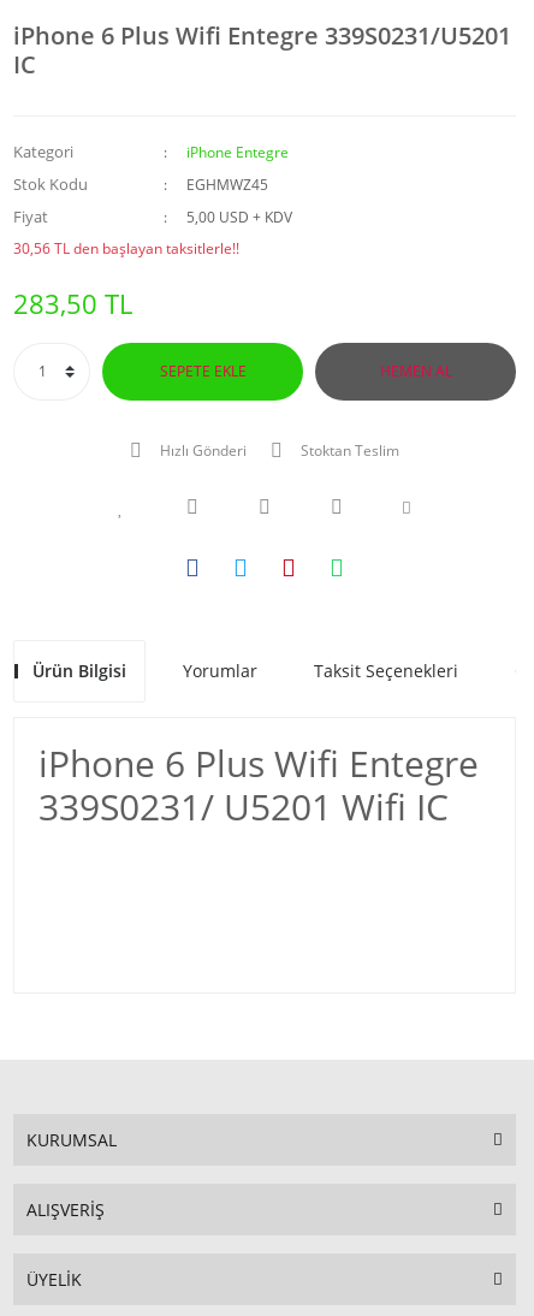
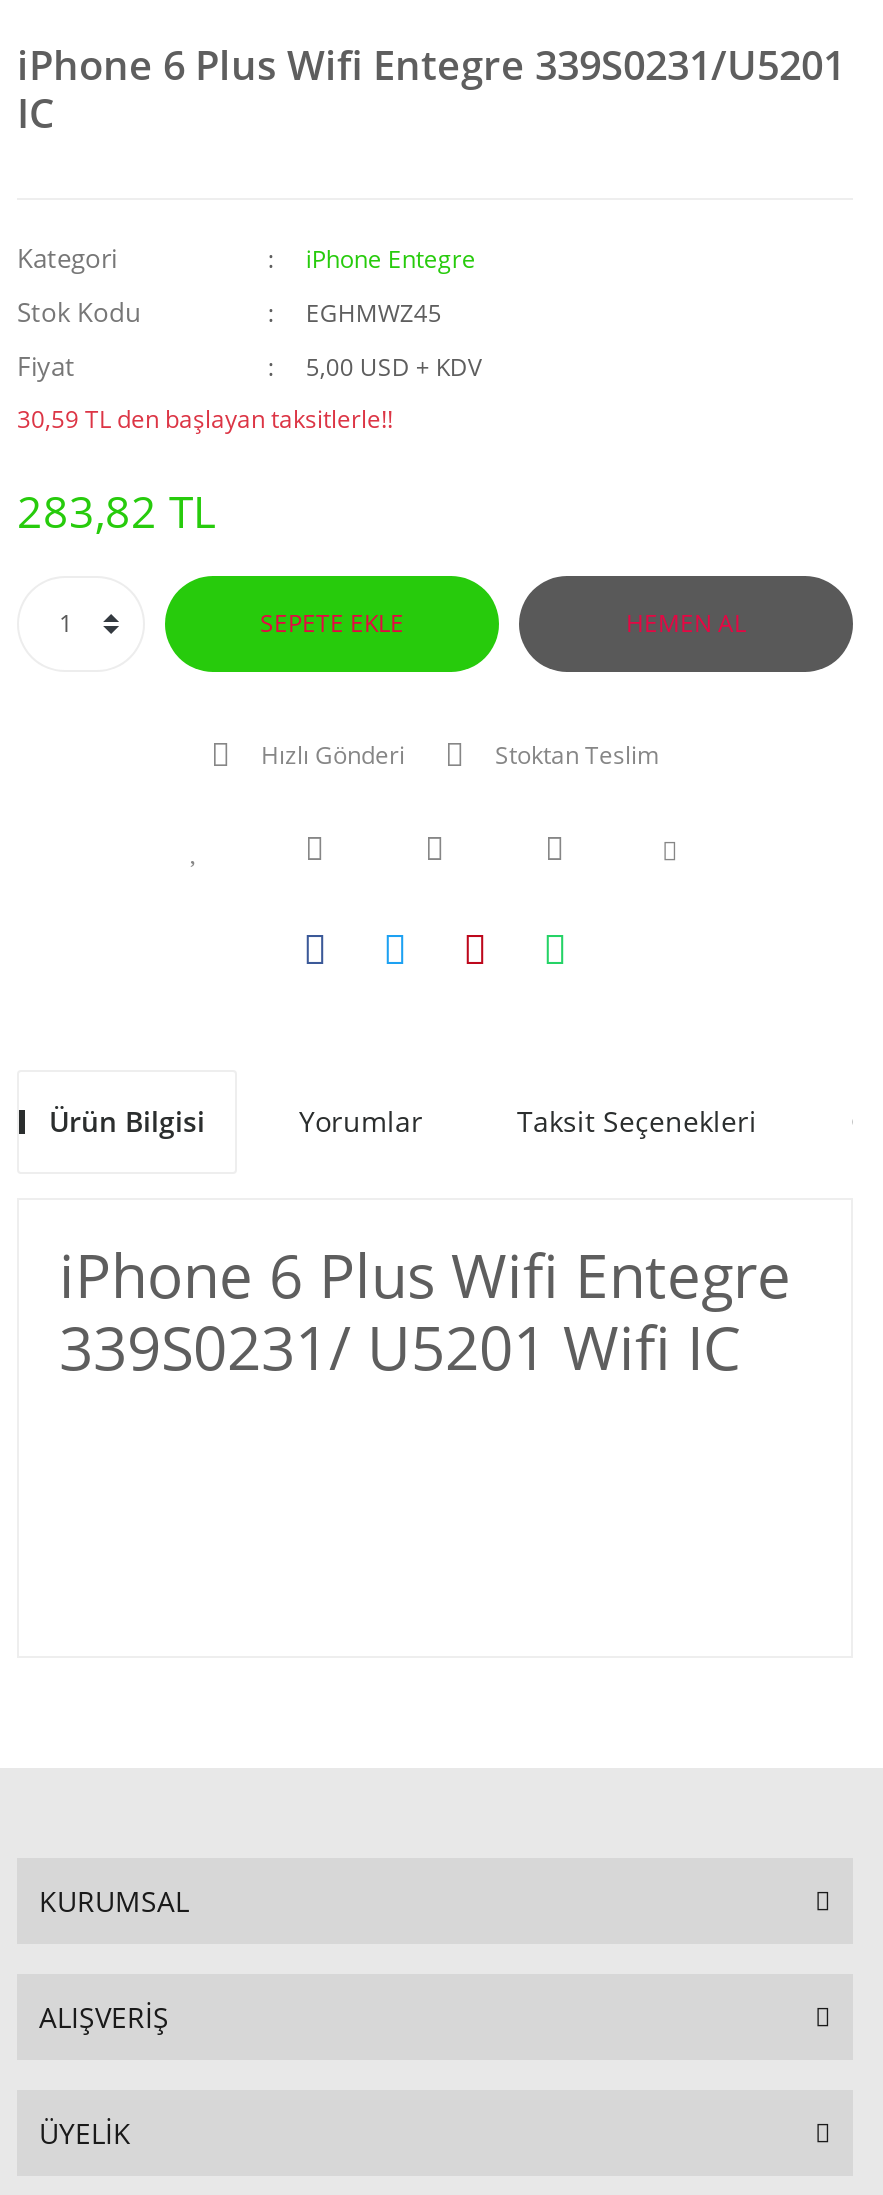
[13,238,239,259] 30,56 TL den başlayan taksitlerle!! -> [17,402,393,436] 30,59 TL den başlayan taksitlerle!!
[13,285,132,321] 283,50 TL -> [17,480,215,540] 283,82 TL

